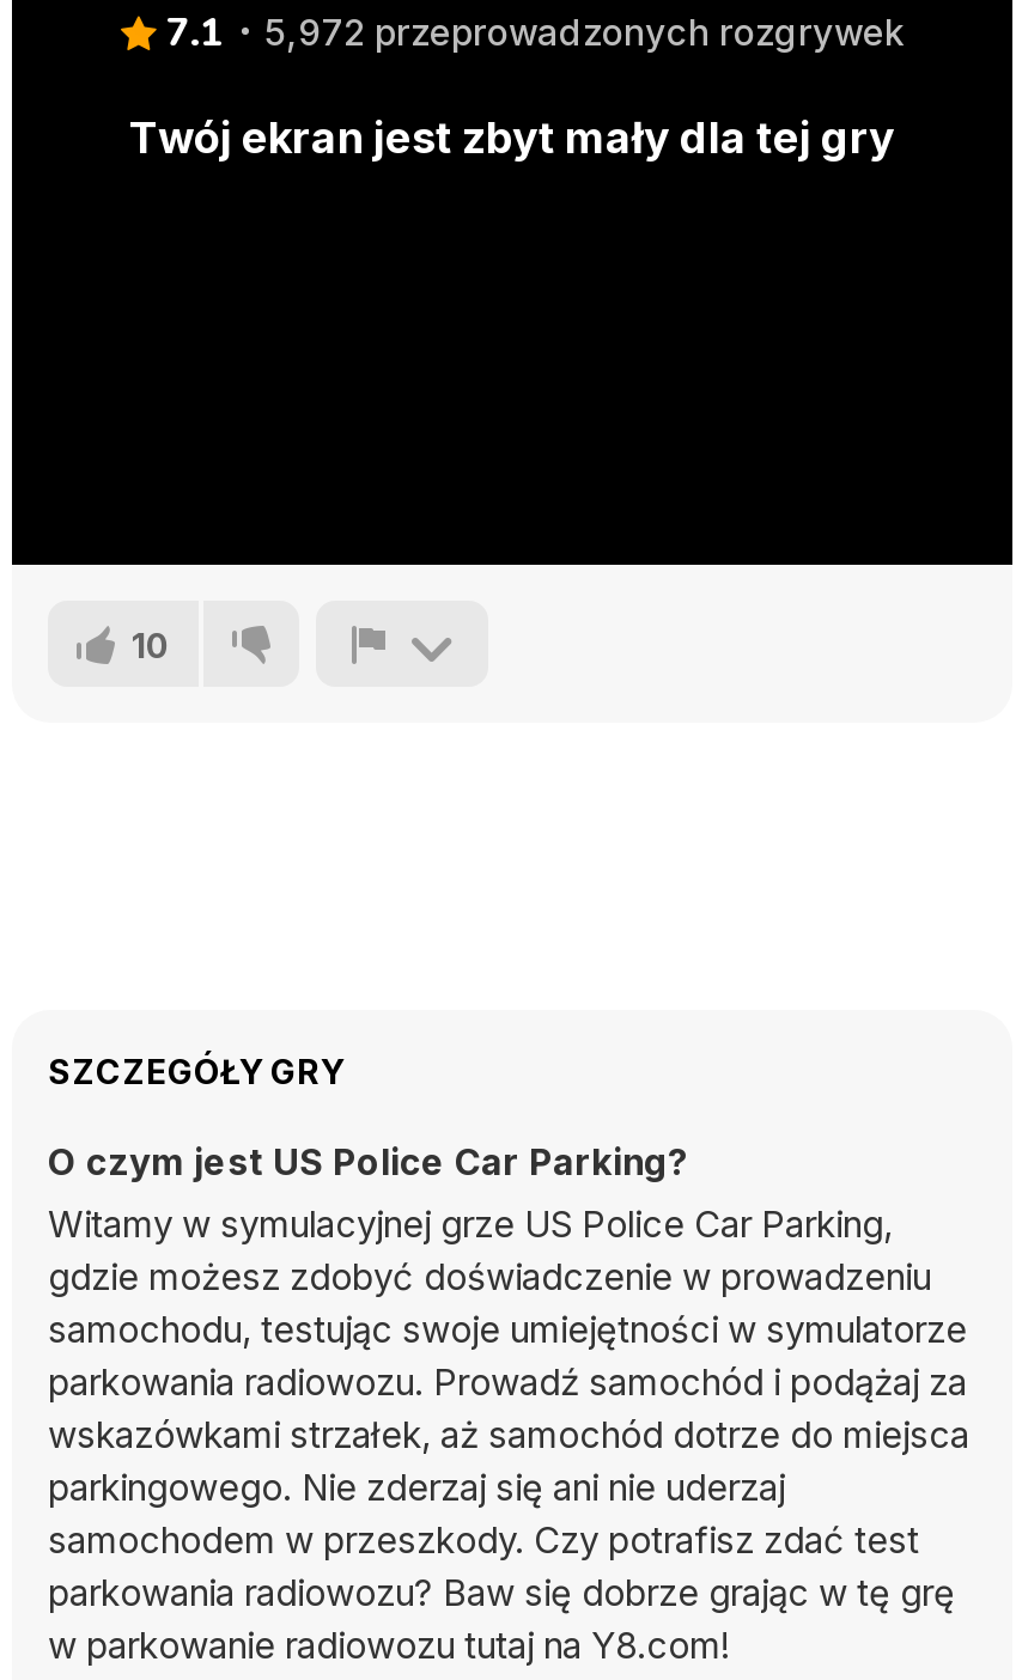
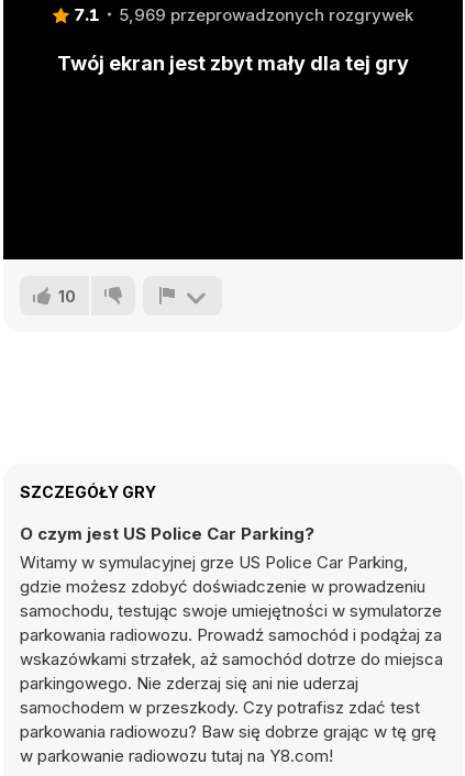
[264,10,904,55] 5,972 przeprowadzonych rozgrywek -> [119,4,413,25] 5,969 przeprowadzonych rozgrywek

